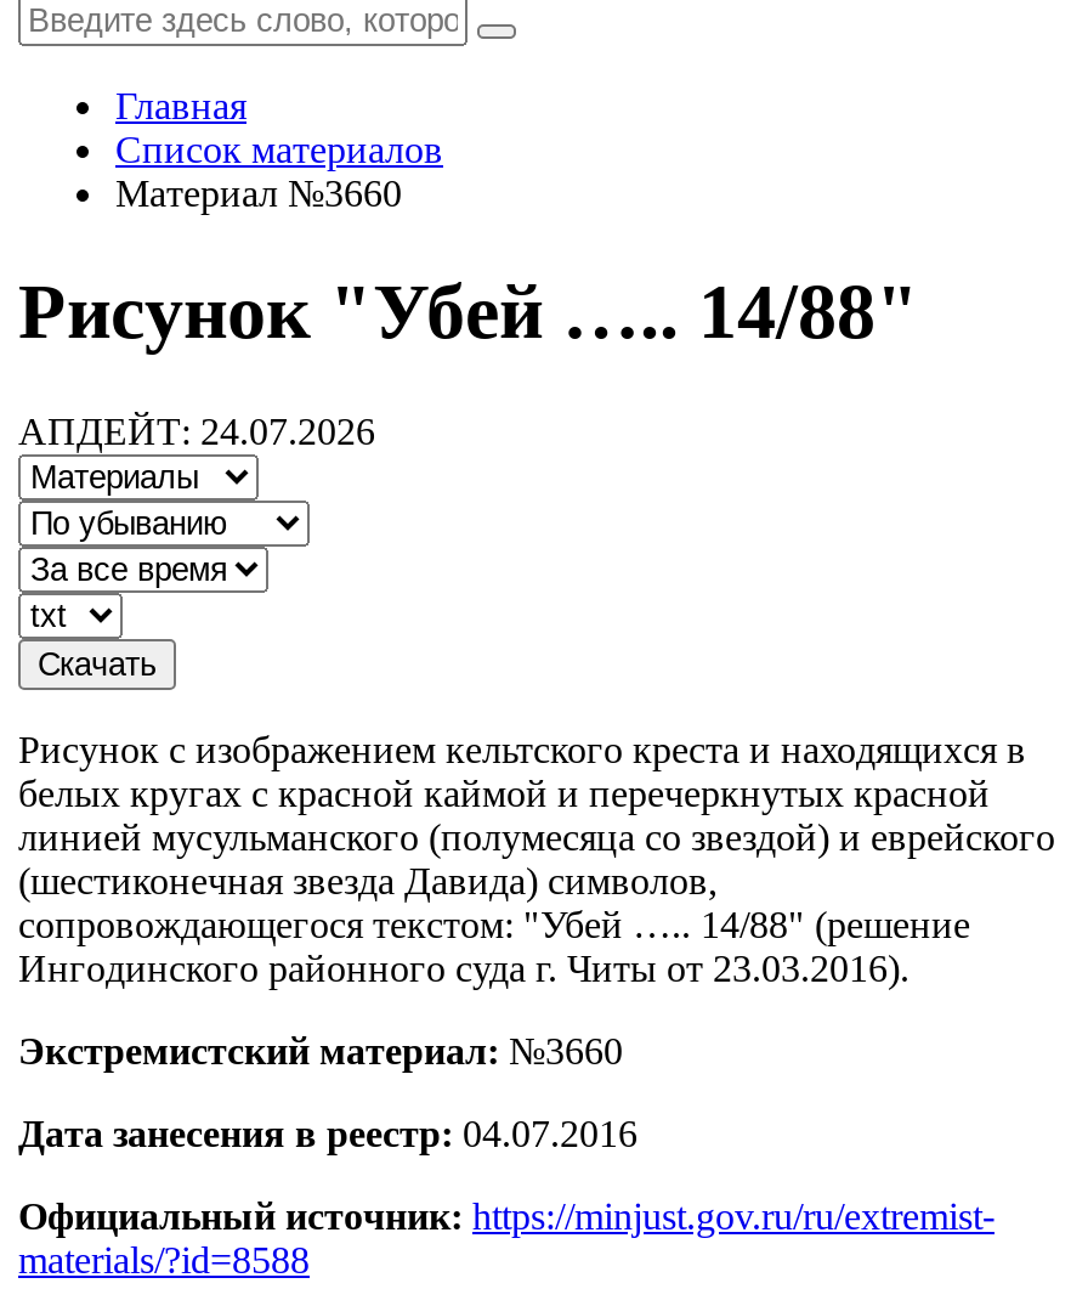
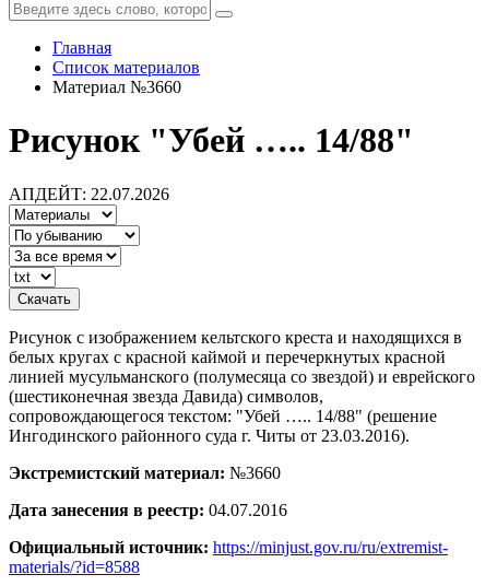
[18,410,375,452] АПДЕЙТ: 24.07.2026 -> [9,185,169,203] АПДЕЙТ: 22.07.2026

